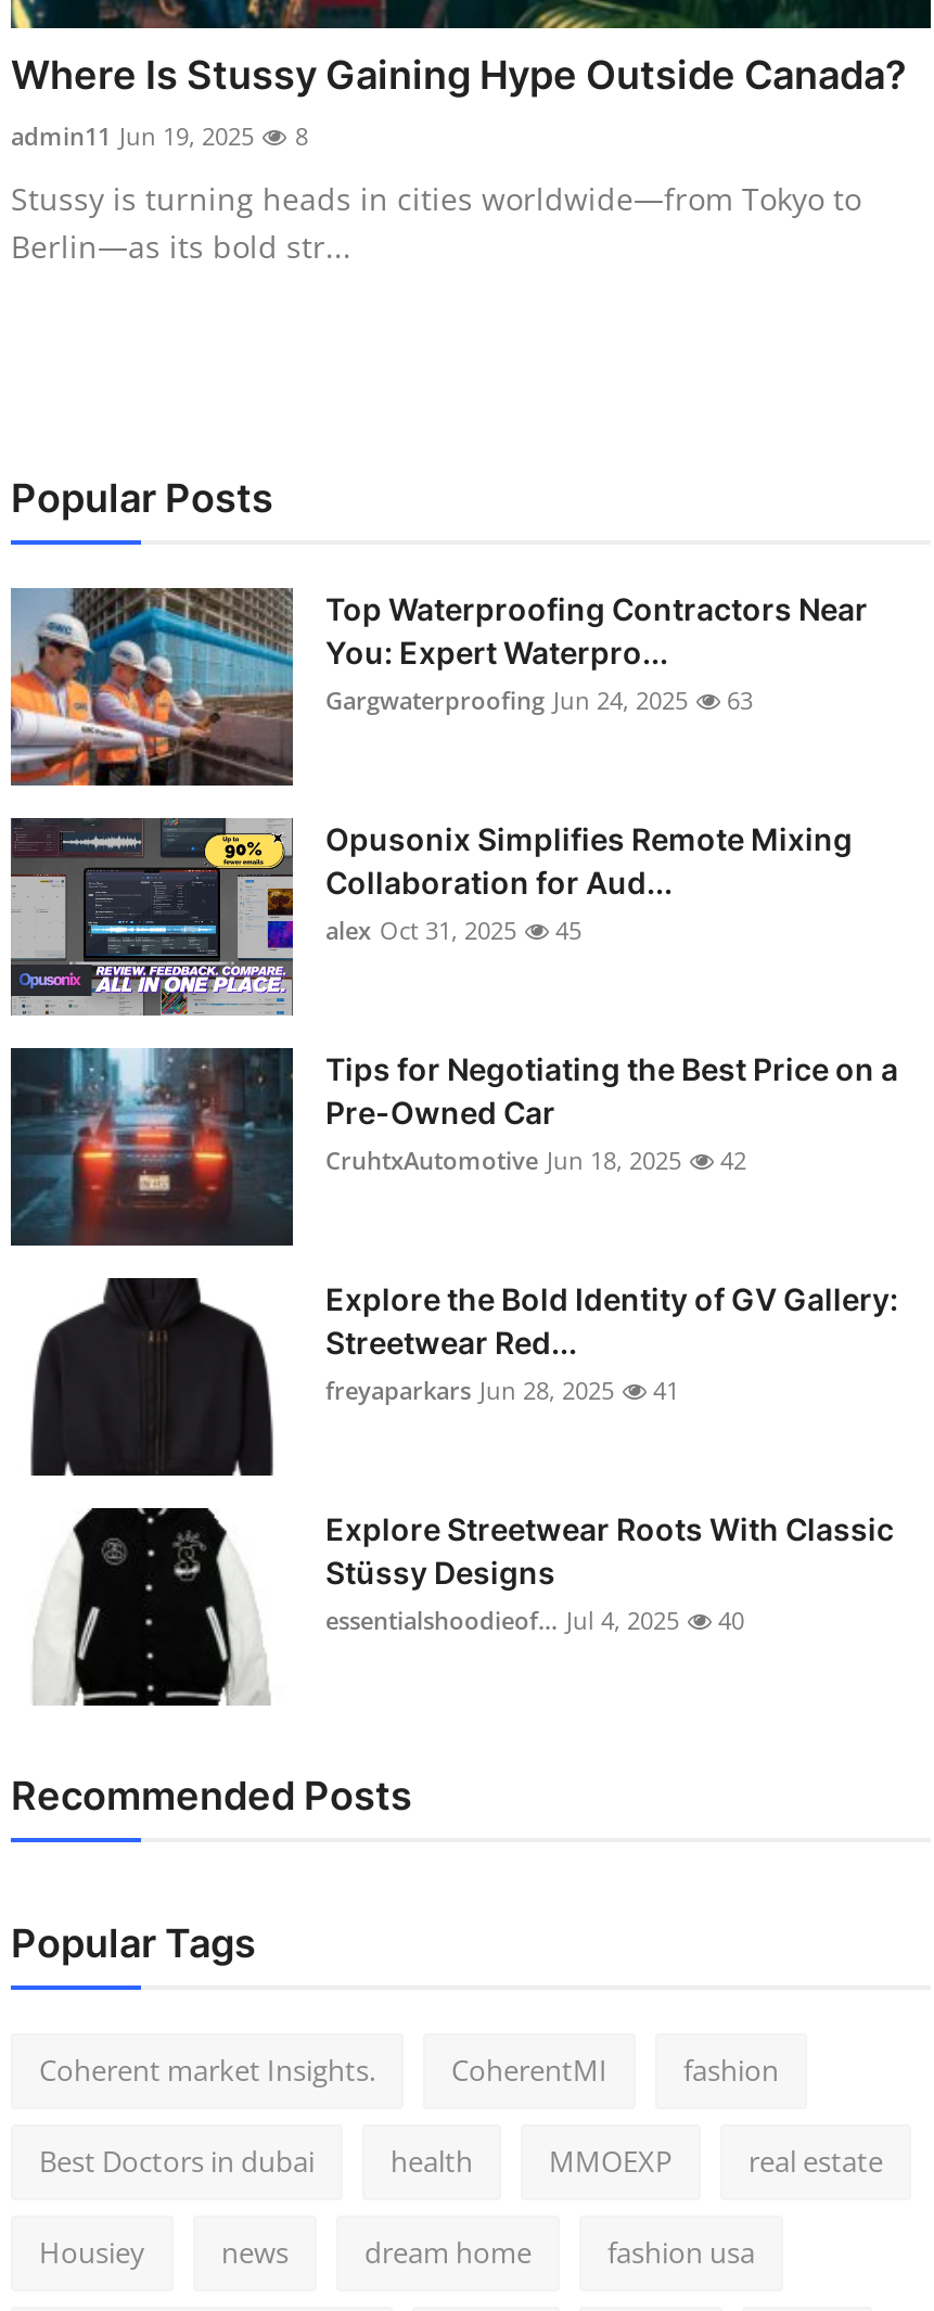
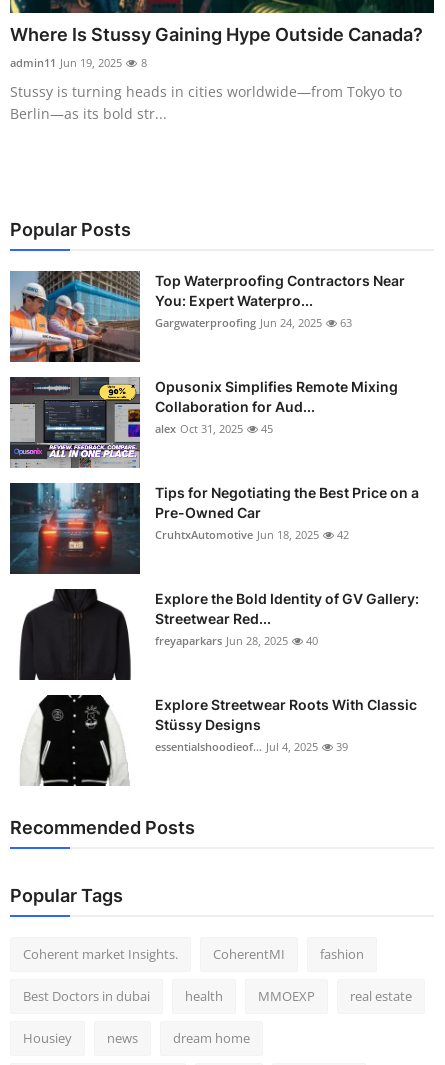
[325,1374,679,1407] freyaparkars Jun 28, 2025 41 -> [155,633,318,648] freyaparkars Jun 28, 2025 40
[325,1604,744,1637] essentialshoodieof... Jul 4, 2025 40 -> [155,739,348,754] essentialshoodieof... Jul 4, 2025 39
[607,2234,755,2273] fashion usa -> none

